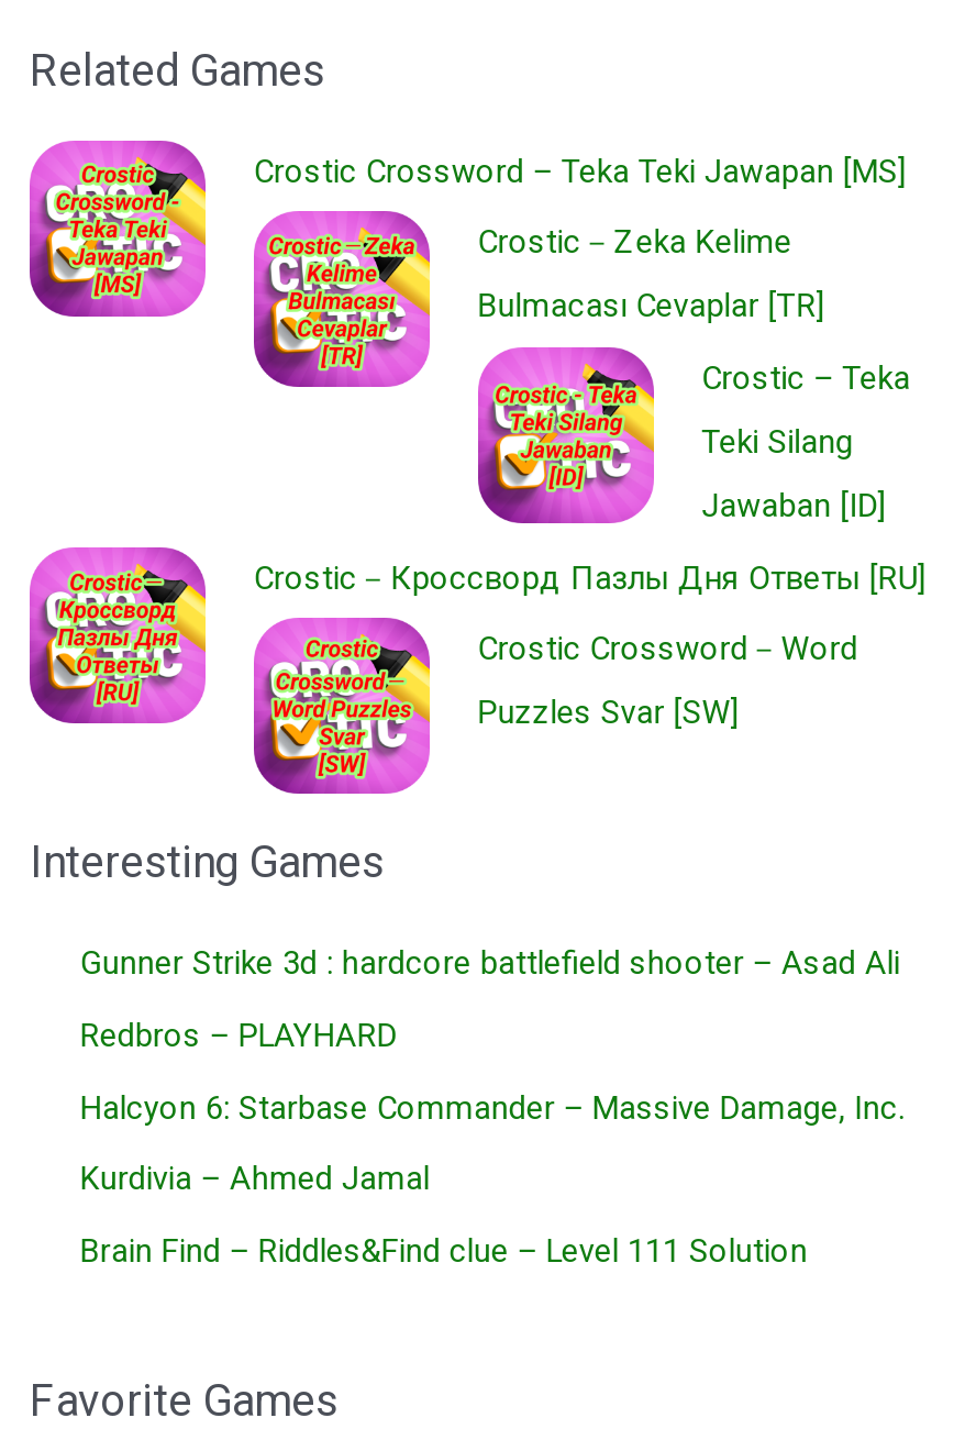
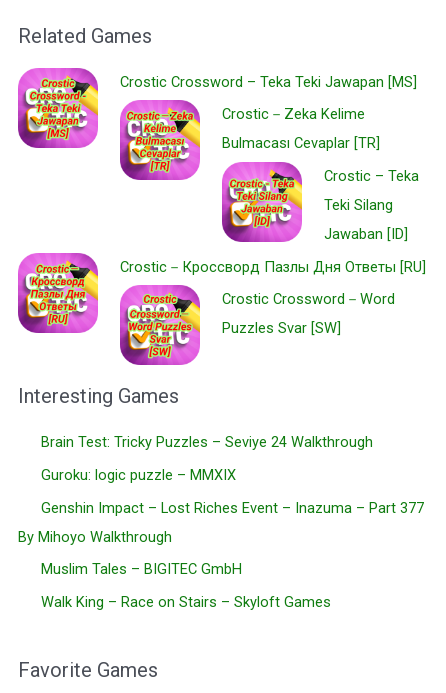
[80,944,904,1270] Gunner Strike 3d : hardcore battlefield shooter – Asad Ali | Redbros – PLAYHARD | Halcyon 6: Starbase Commander – Massive Damage, Inc. | Kurdivia – Ahmed Jamal | Brain Find – Riddles&Find clue – Level 111 Solution -> [18,433,424,611] Brain Test: Tricky Puzzles – Seviye 24 Walkthrough | Guroku: logic puzzle – MMXIX | Genshin Impact – Lost Riches Event – Inazuma – Part 377 | By Mihoyo Walkthrough | Muslim Tales – BIGITEC GmbH | Walk King – Race on Stairs – Skyloft Games

